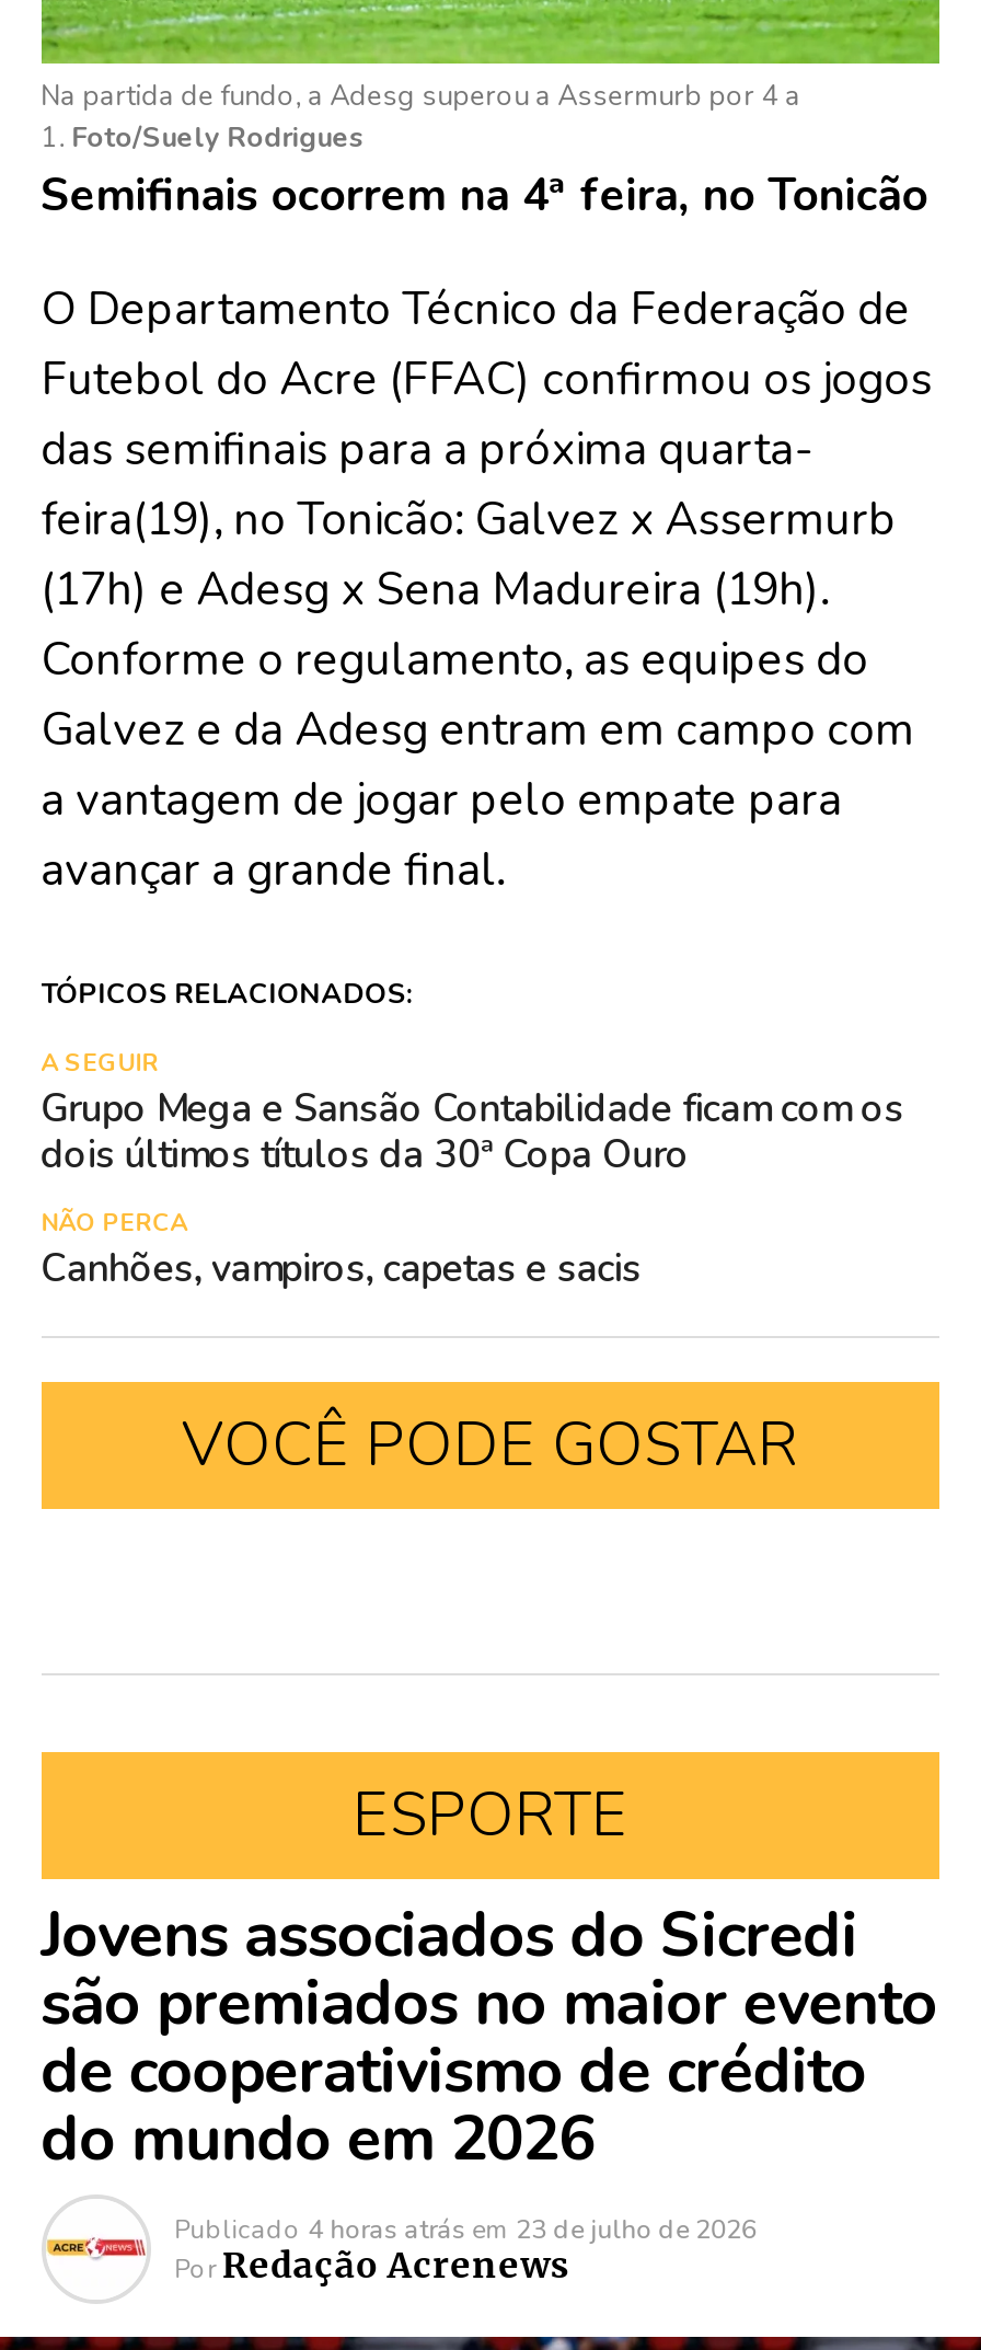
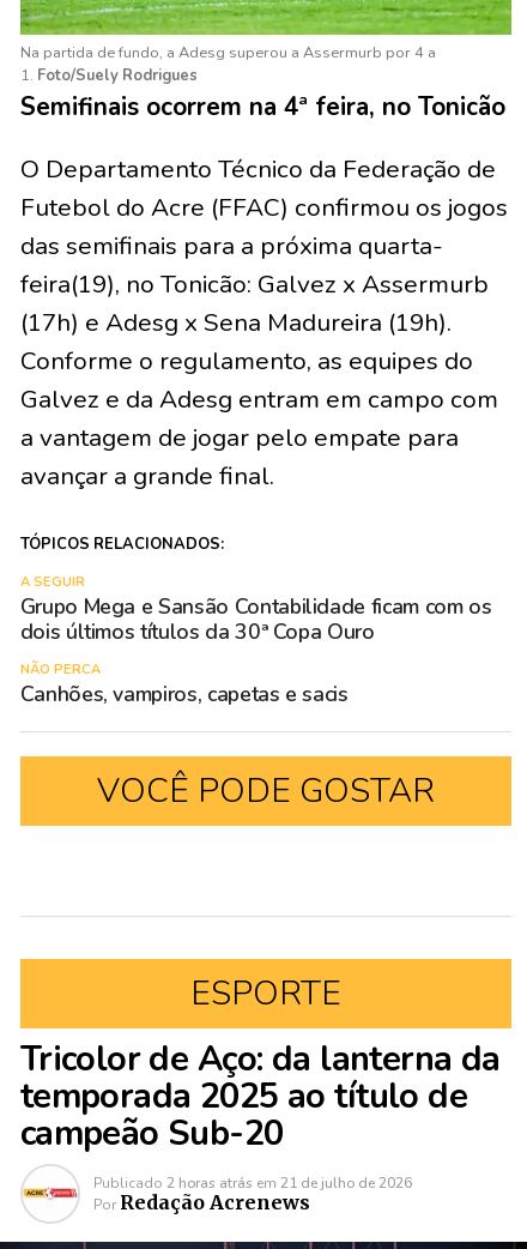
[41,1893,937,2248] Jovens associados do Sicredi | são premiados no maior evento | de cooperativismo de crédito | do mundo em 2026 | Publicado 4 horas atrás em 23 de julho de 2026 -> [20,1036,500,1193] Tricolor de Aço: da lanterna da | temporada 2025 ao título de | campeão Sub-20 | Publicado 2 horas atrás em 21 de julho de 2026

